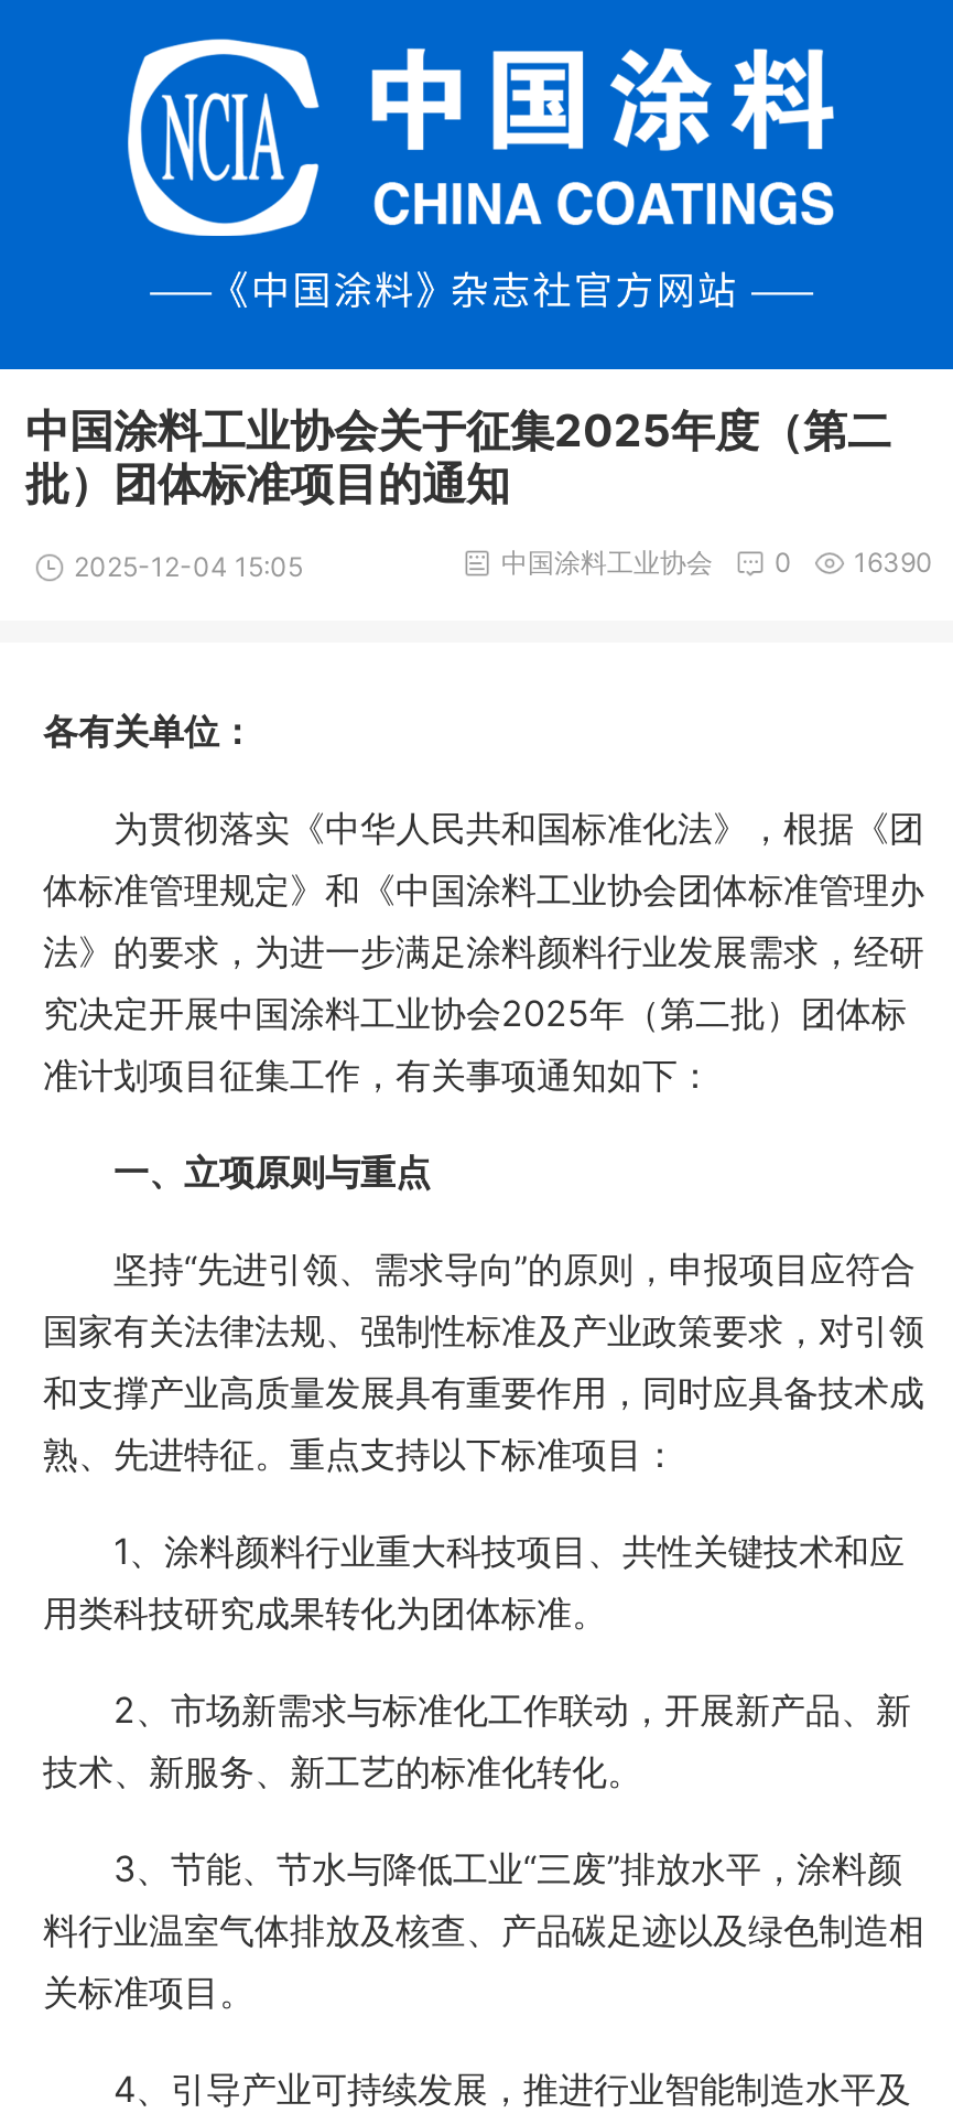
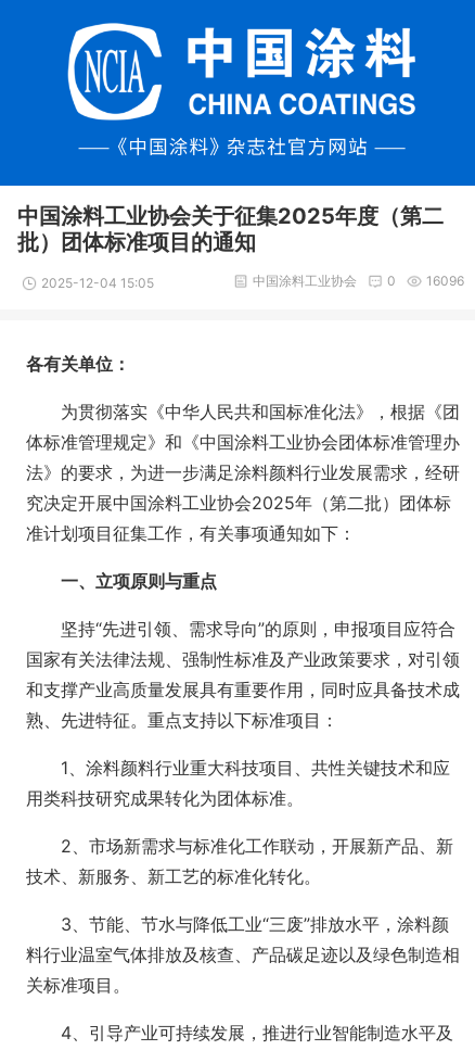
[501,545,933,578] 中国涂料工业协会 0 16390 -> [253,272,464,288] 中国涂料工业协会 0 16096

